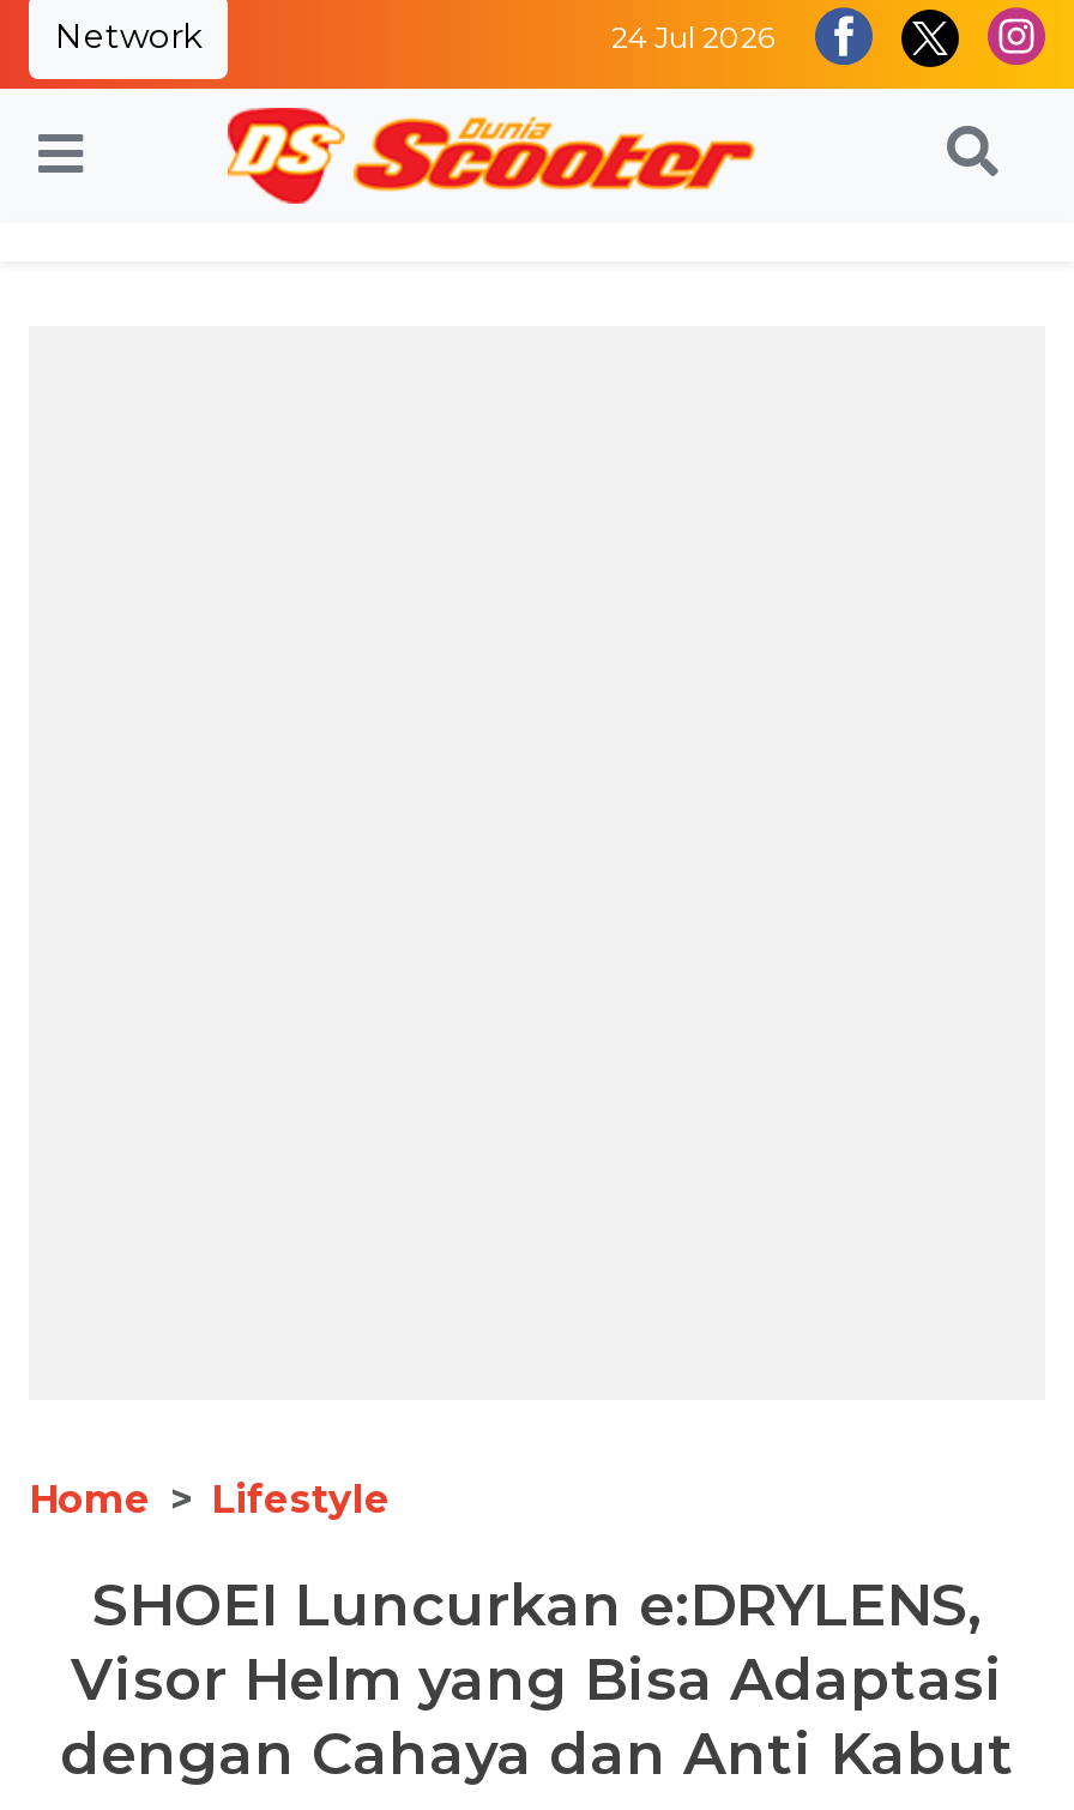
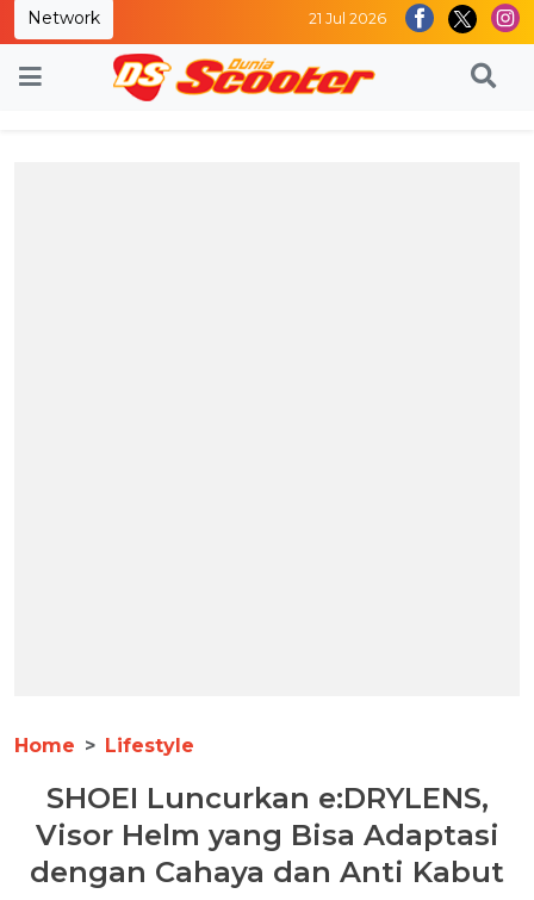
[611,19,777,55] 24 Jul 2026 -> [309,10,386,27] 21 Jul 2026

